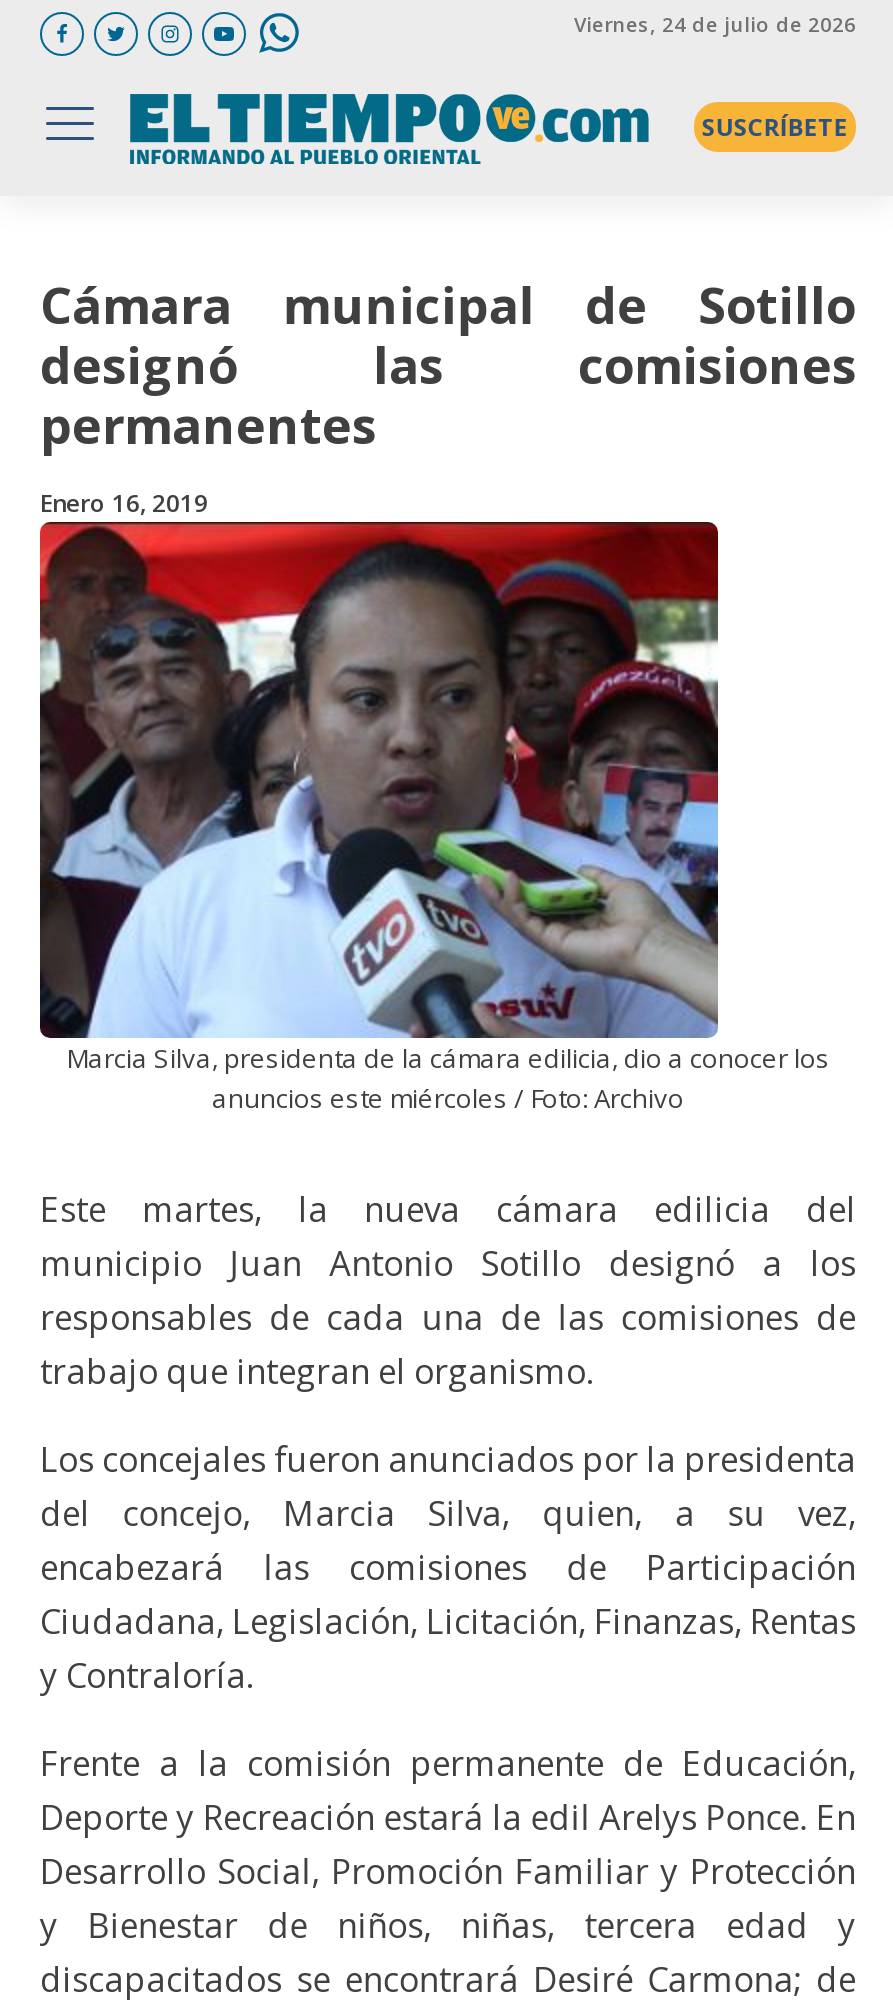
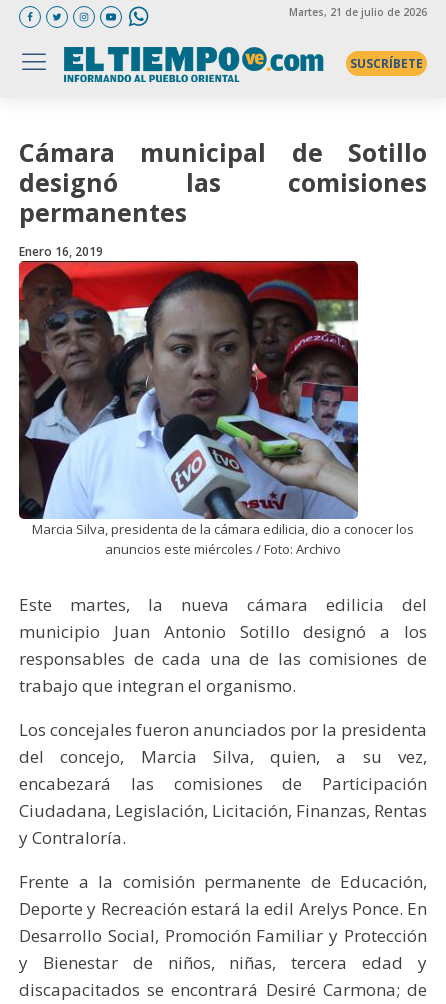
[574,9,856,37] Viernes, 24 de julio de 2026 -> [289,4,427,18] Martes, 21 de julio de 2026

